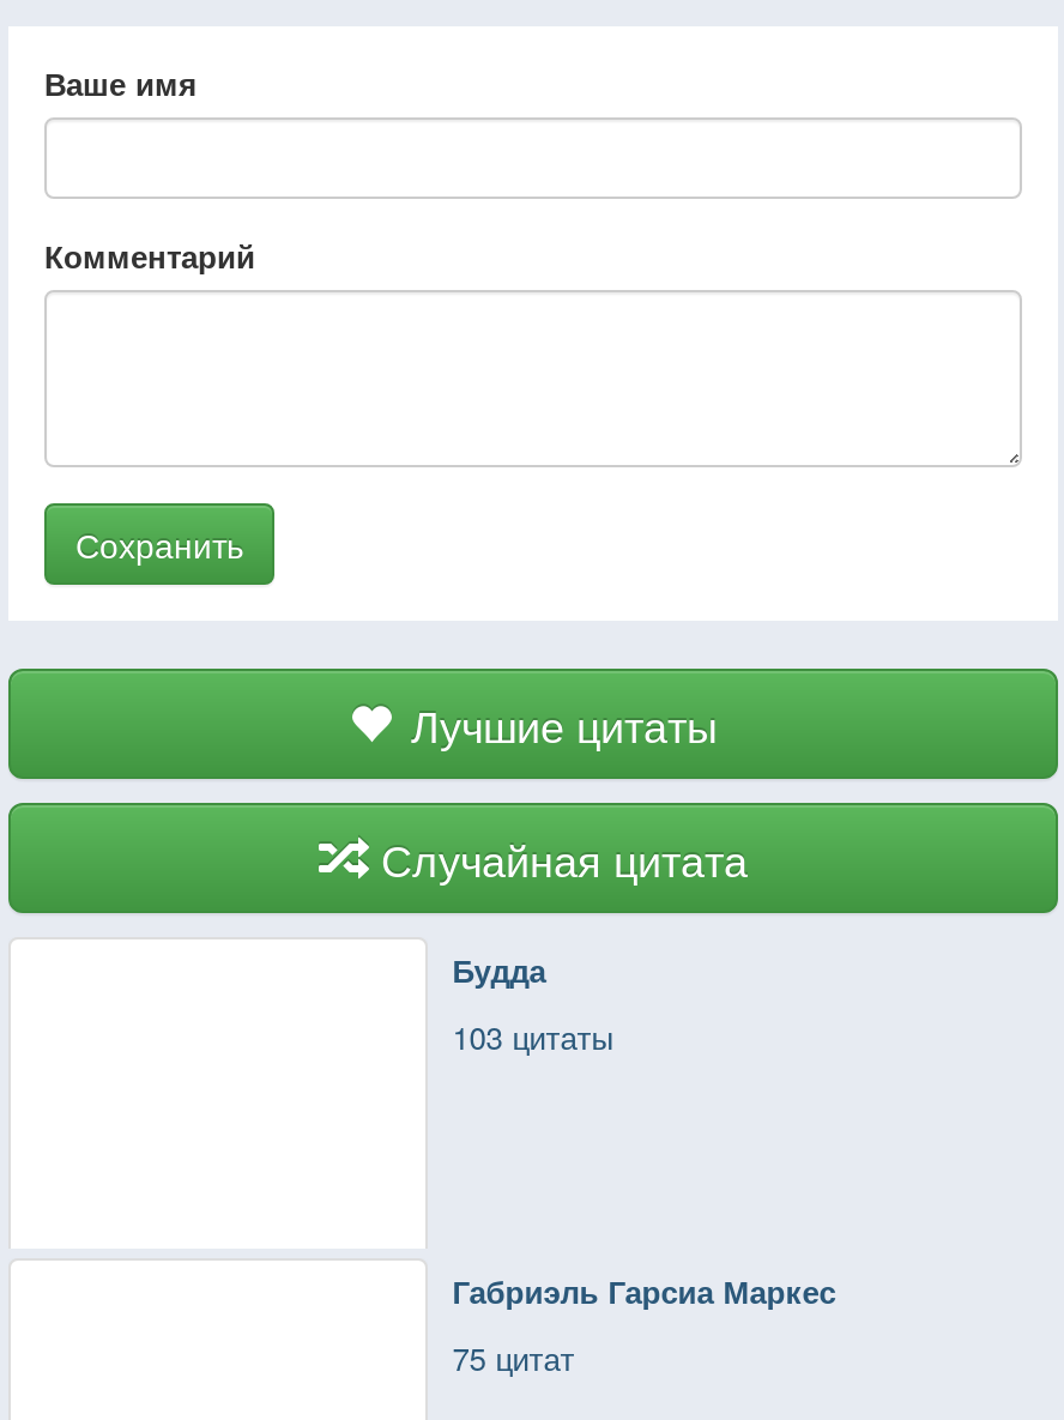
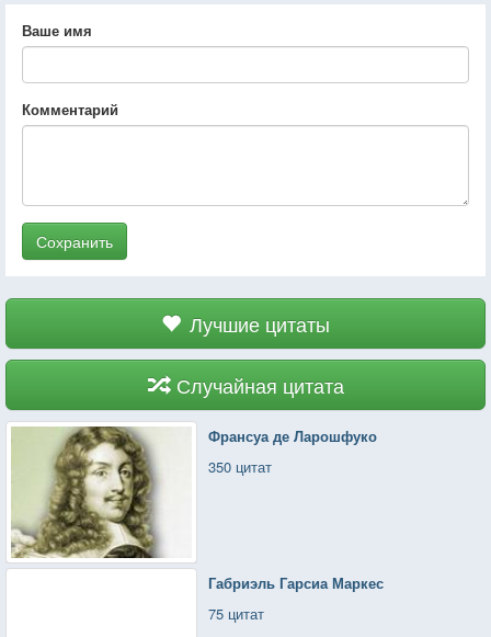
none -> [10,425,191,559] [image]
[452,946,546,991] Будда -> [208,425,377,446] Франсуа де Ларошфуко
[452,1013,613,1059] 103 цитаты -> [208,456,272,477] 350 цитат

